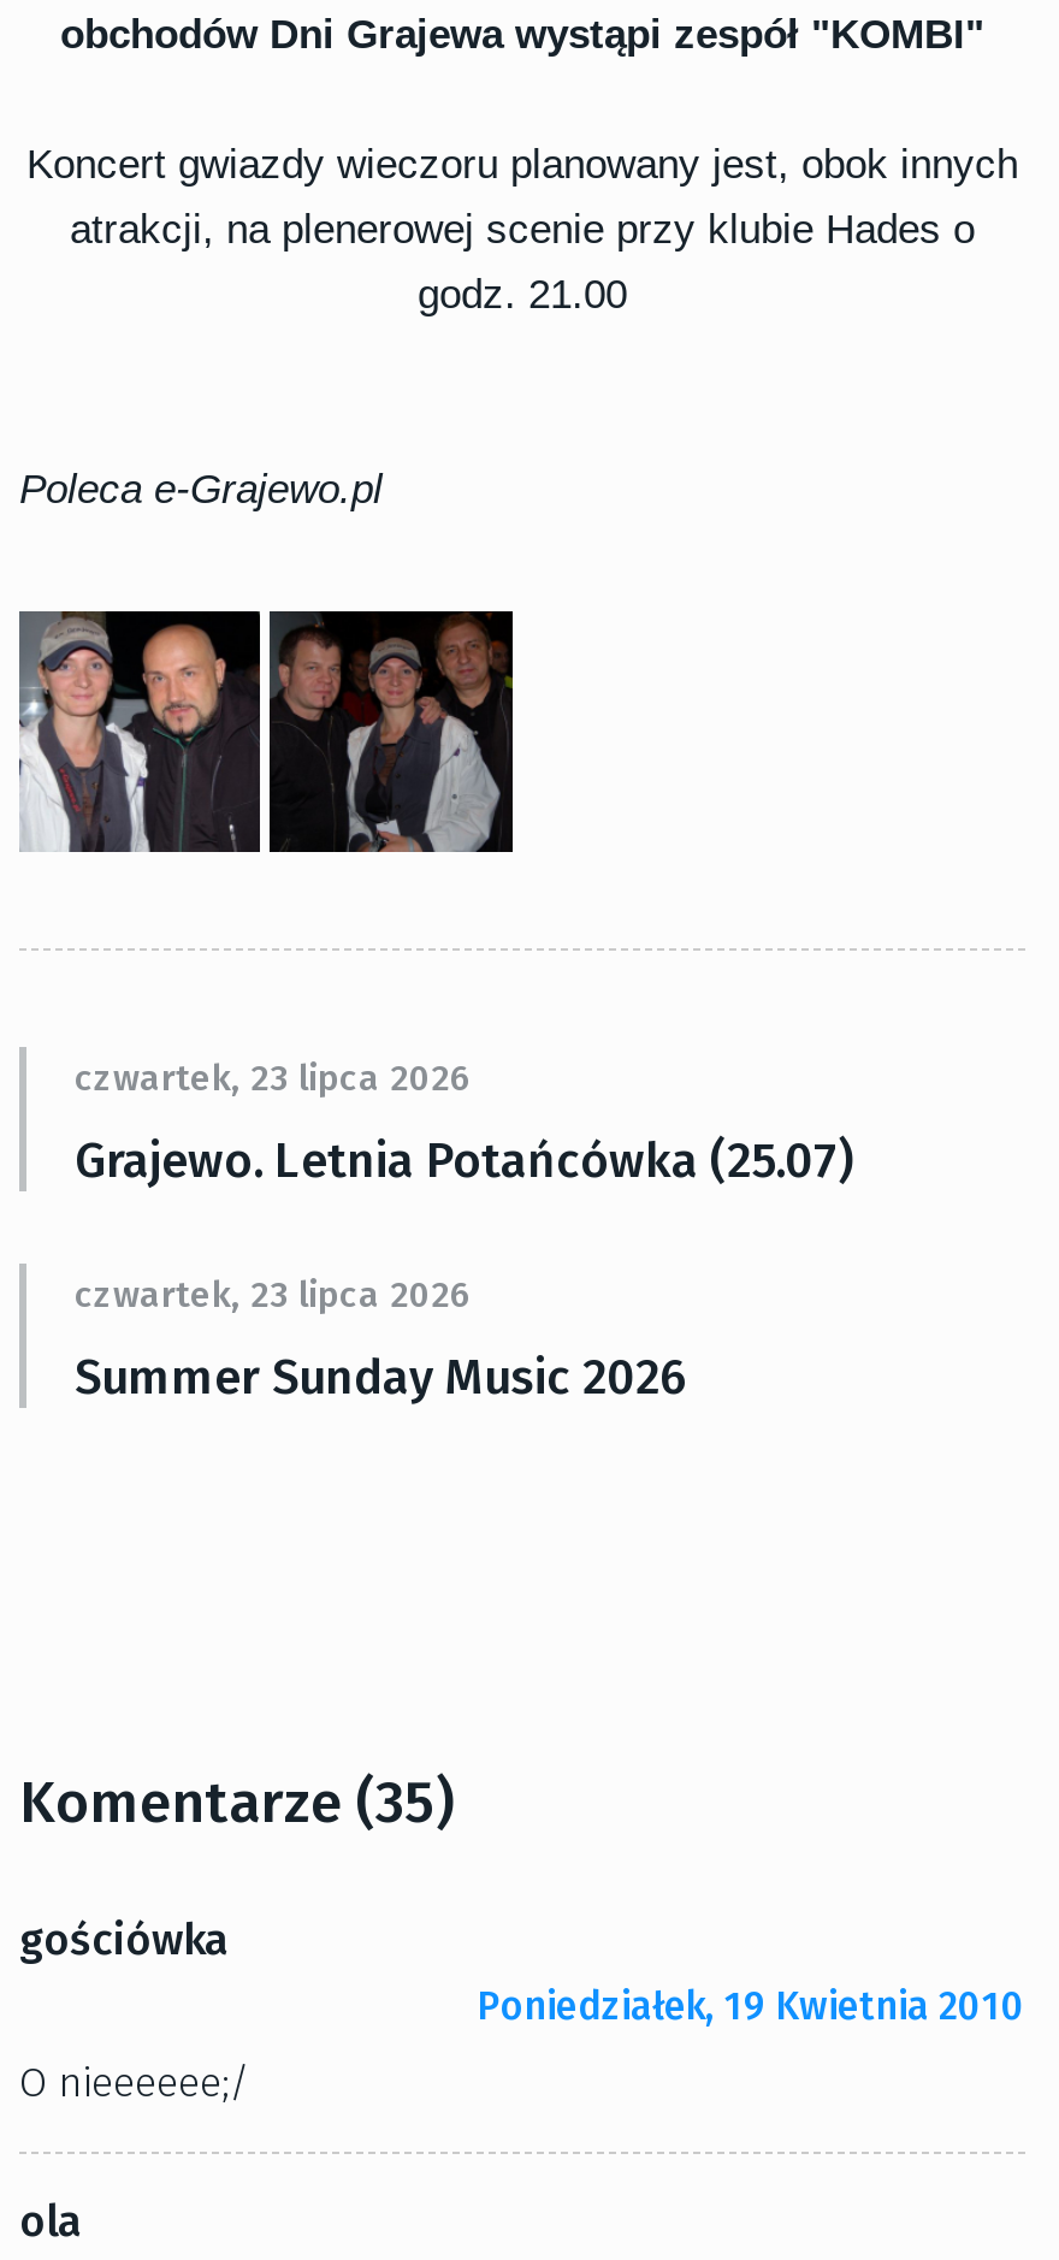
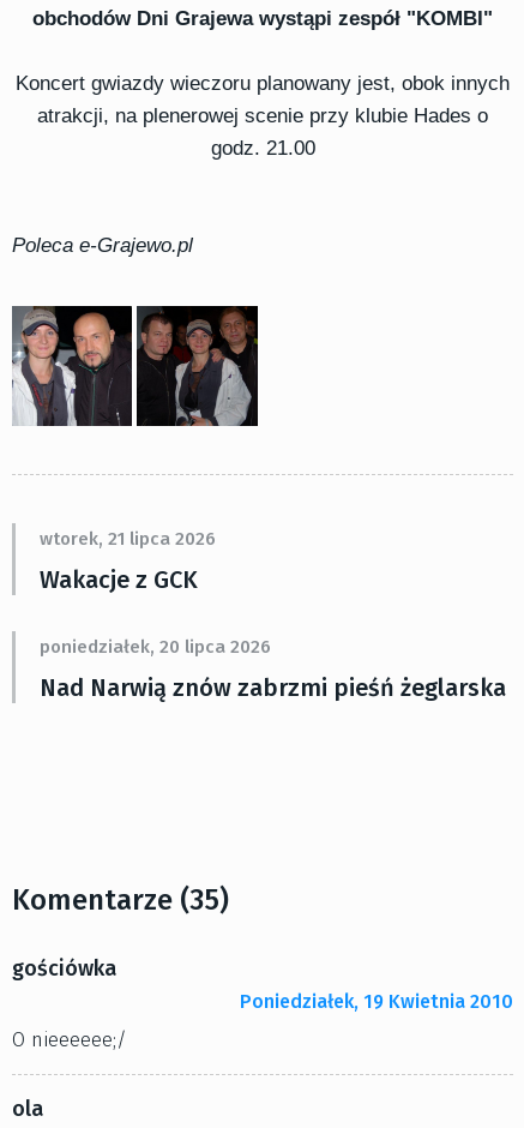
[75,1057,472,1100] czwartek, 23 lipca 2026 -> [40,528,216,550] wtorek, 21 lipca 2026
[75,1132,852,1189] Grajewo. Letnia Potańcówka (25.07) -> [40,565,198,594] Wakacje z GCK
[75,1274,472,1317] czwartek, 23 lipca 2026 -> [40,636,271,658] poniedziałek, 20 lipca 2026
[75,1348,686,1406] Summer Sunday Music 2026 -> [40,673,506,702] Nad Narwią znów zabrzmi pieśń żeglarska

